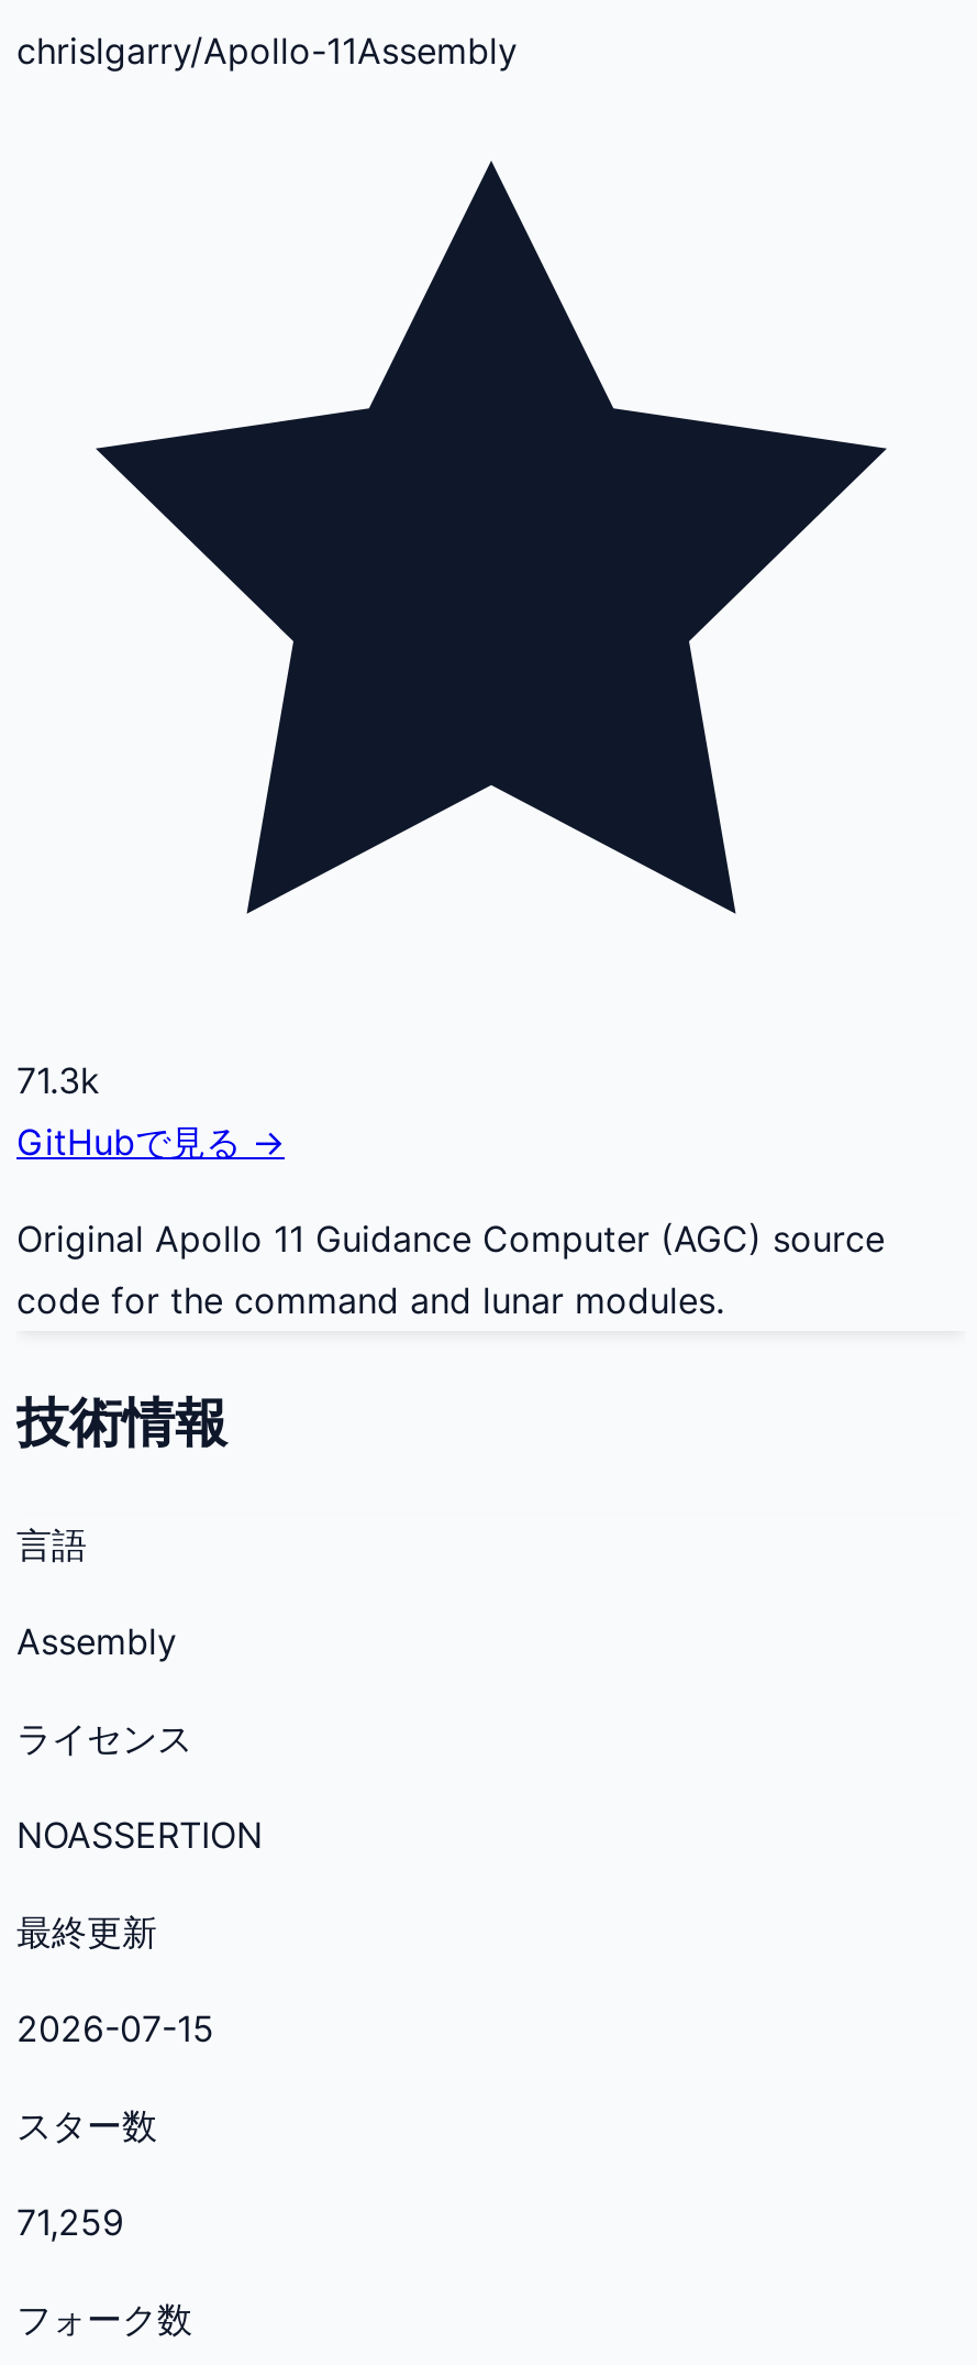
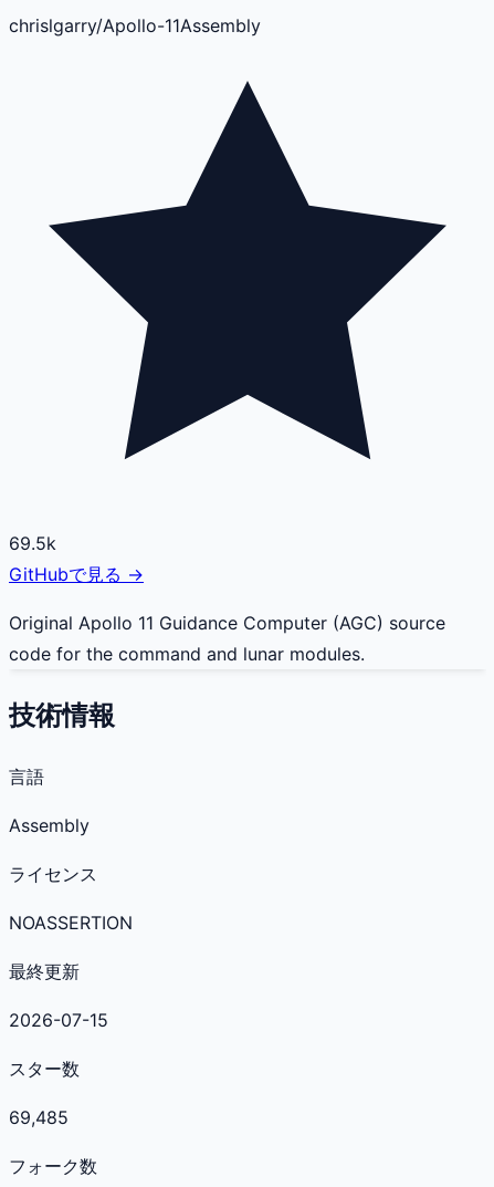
[16,1058,100,1102] 71.3k -> [9,532,56,554] 69.5k
[16,2199,124,2243] 71,259 -> [9,1106,69,1128] 69,485

